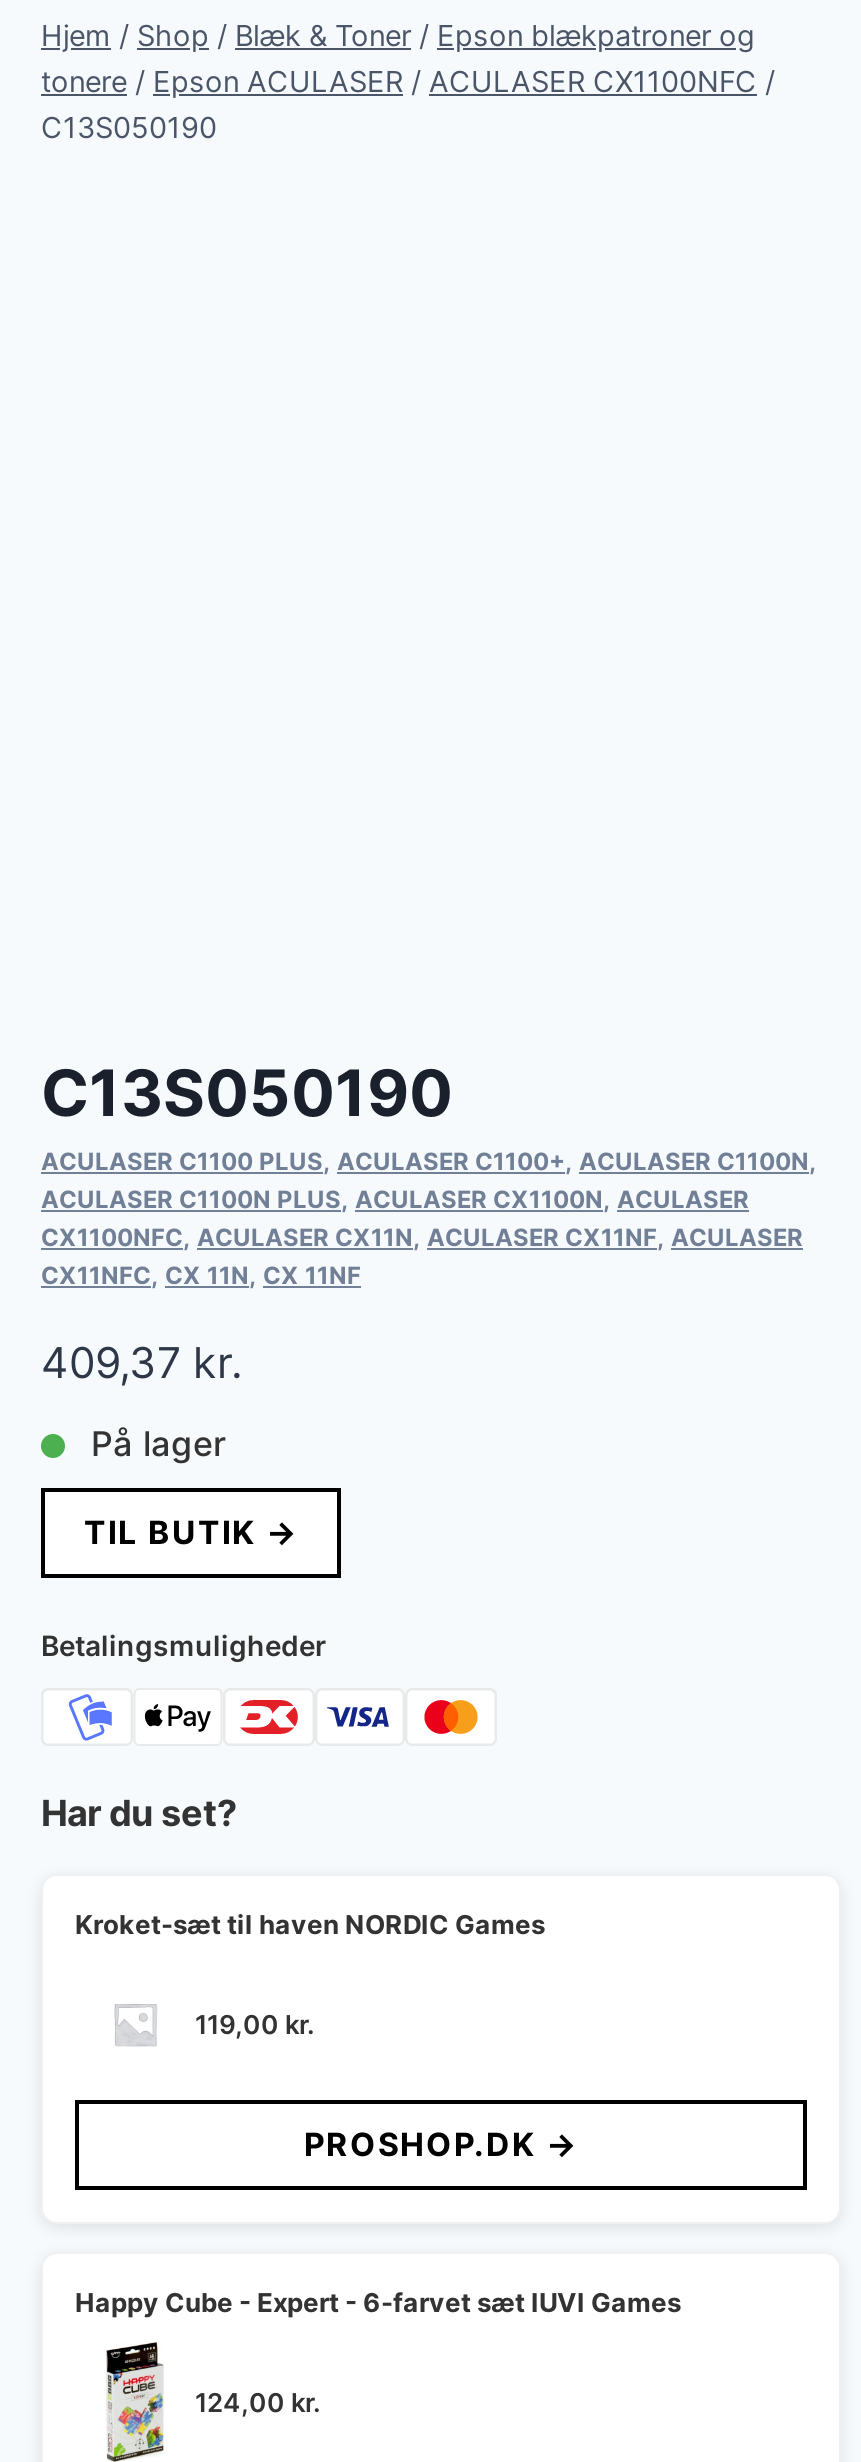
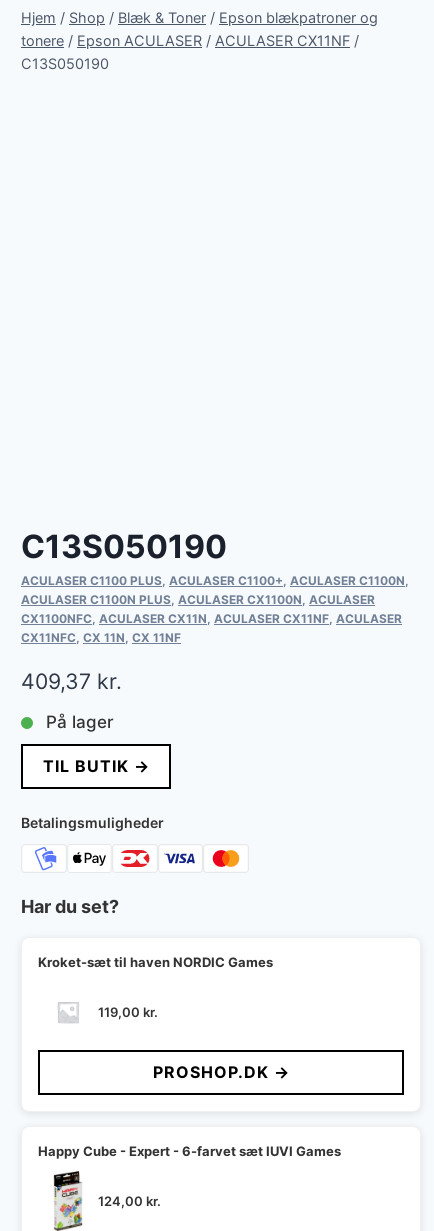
[41,64,775,98] tonere / Epson ACULASER / ACULASER CX1100NFC / -> [21,32,359,49] tonere / Epson ACULASER / ACULASER CX11NF /

